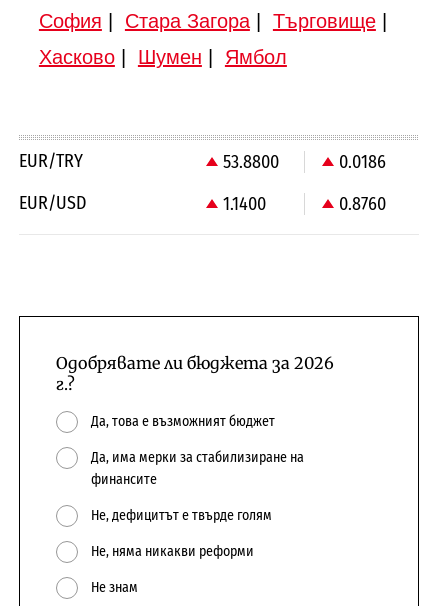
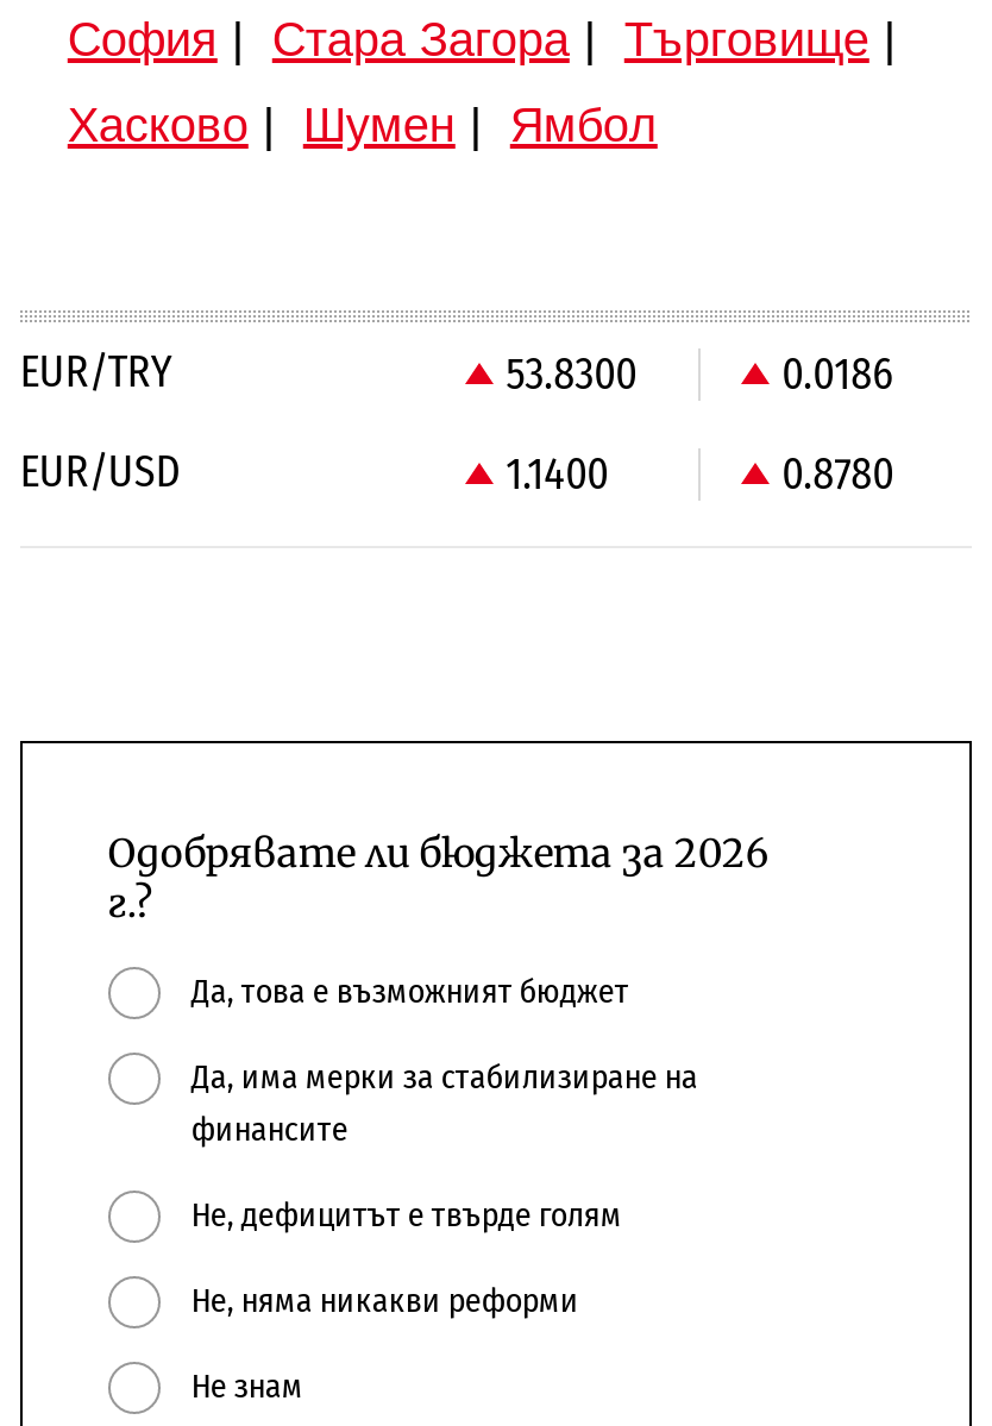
[223,151,279,173] 53.8800 -> [506,348,637,401] 53.8300
[339,193,386,215] 0.8760 -> [782,448,894,500] 0.8780

